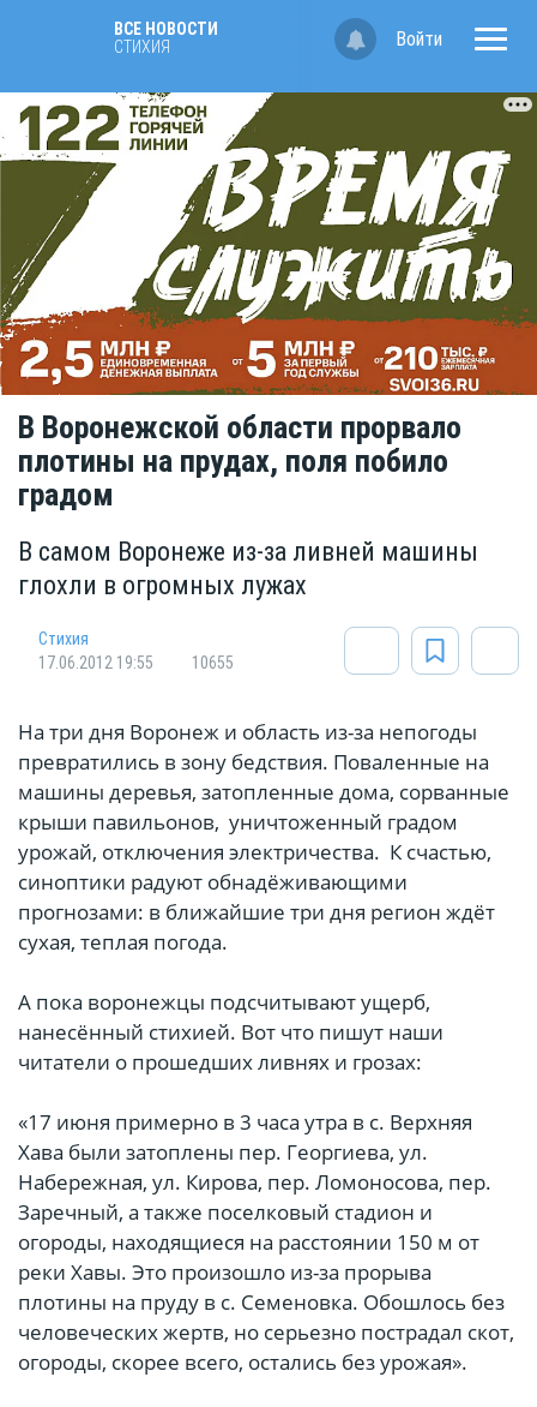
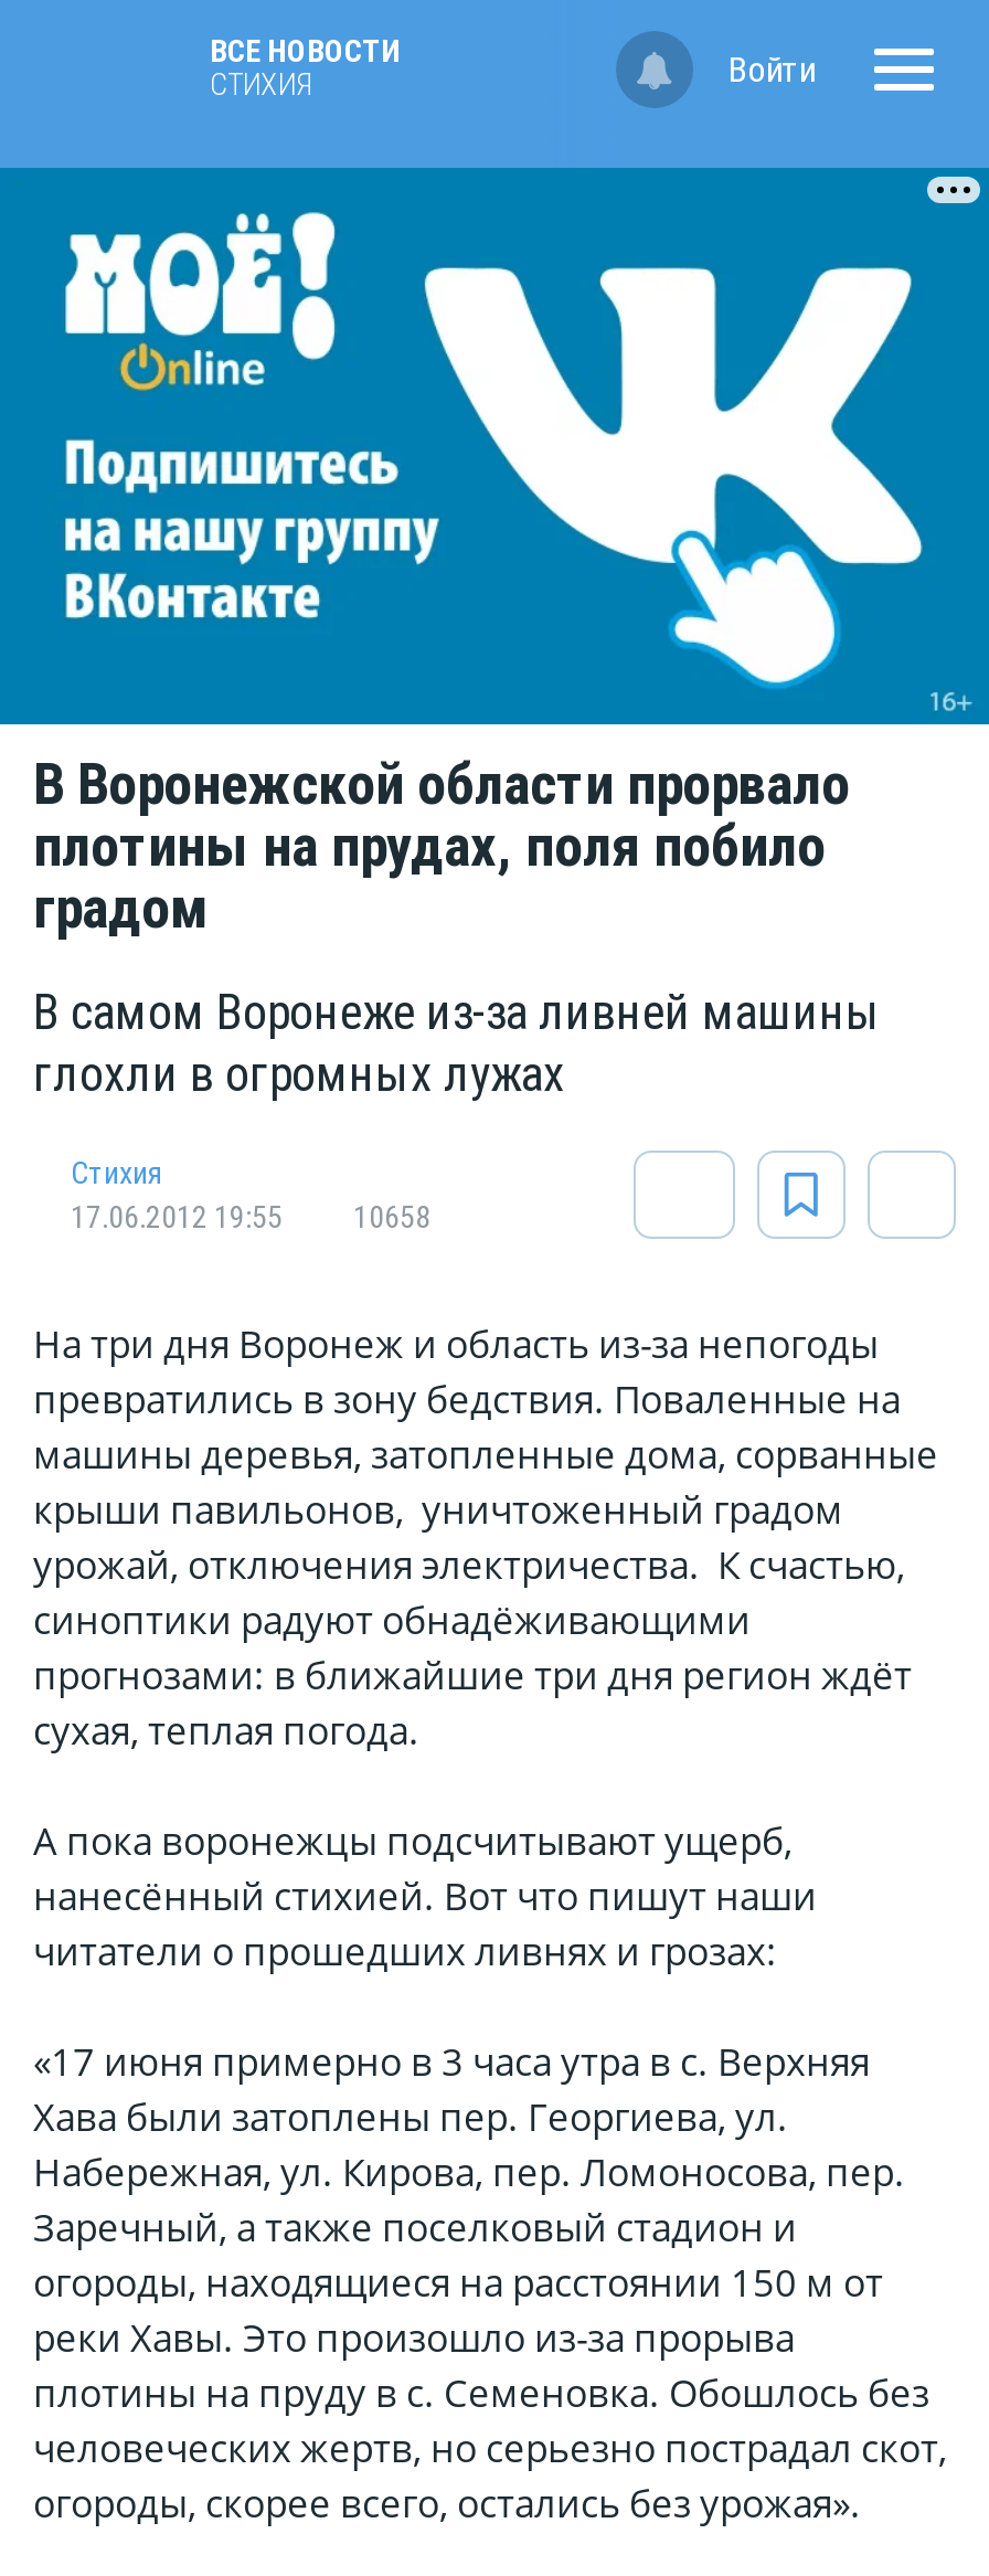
[4,91,533,396] [image] -> [7,166,982,727] [image]
[38,654,234,673] 17.06.2012 19:55 10655 -> [71,1200,430,1235] 17.06.2012 19:55 10658

